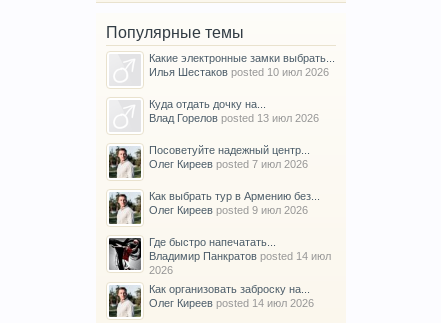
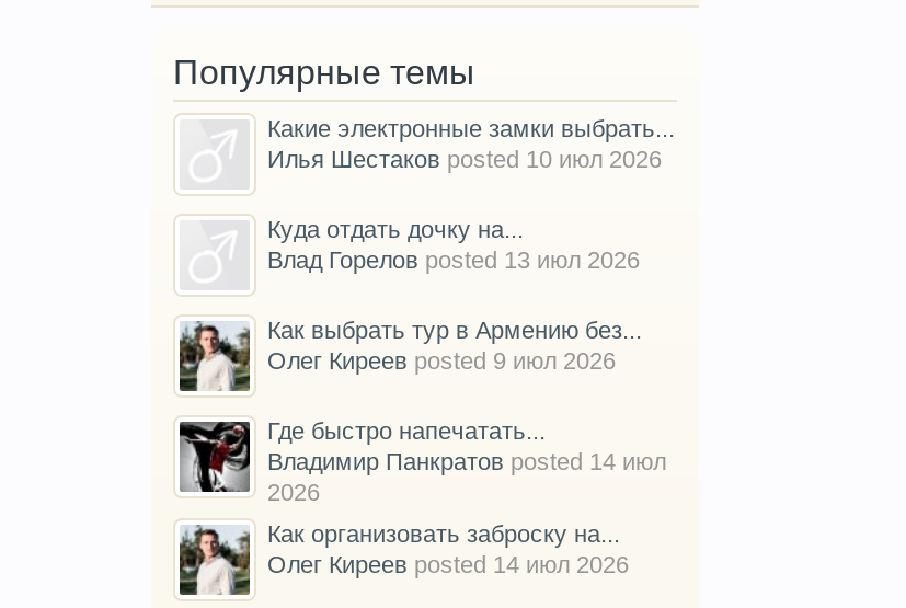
[149,144,310,170] Посоветуйте надежный центр... | Олег Киреев posted 7 июл 2026 -> none

